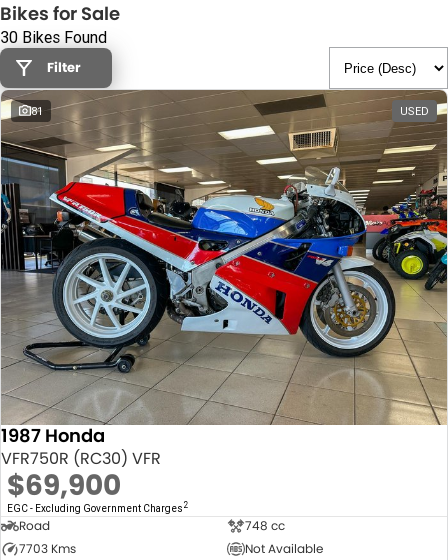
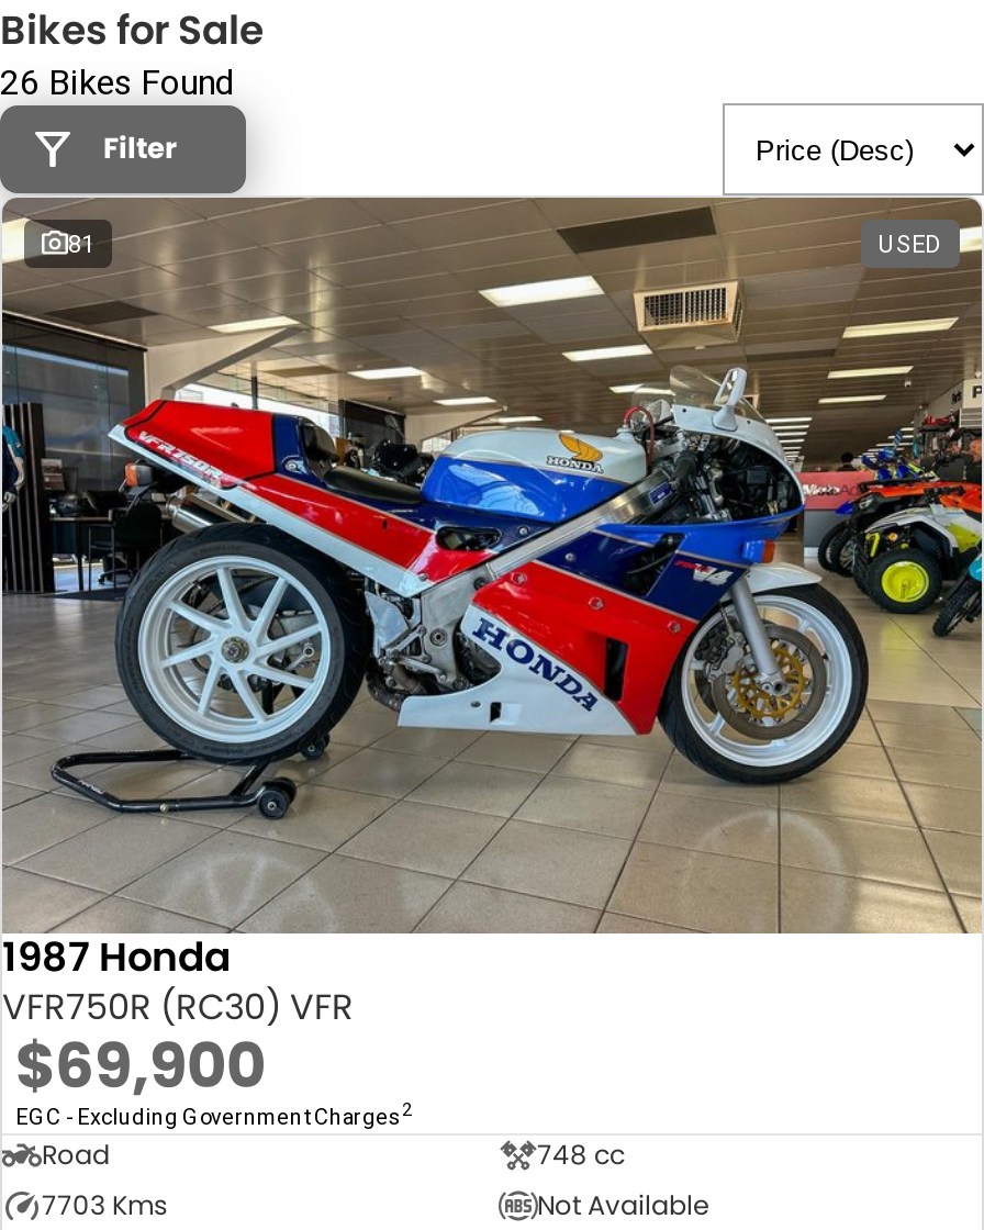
[0,27,107,47] 30 Bikes Found -> [0,59,235,103] 26 Bikes Found

